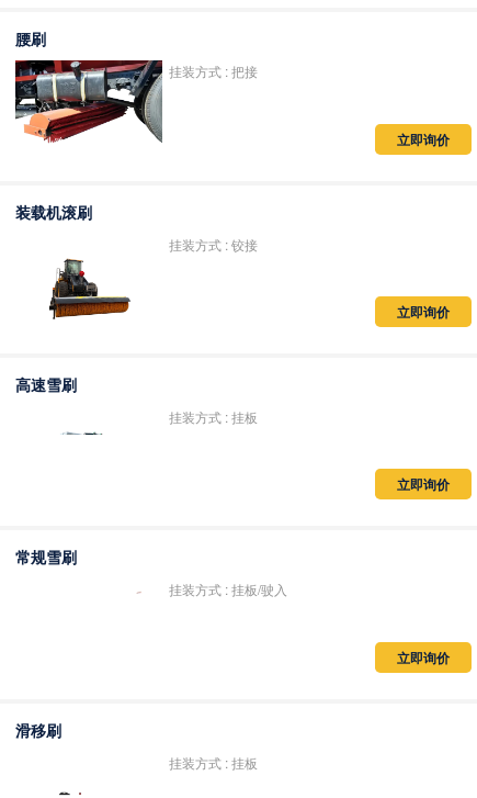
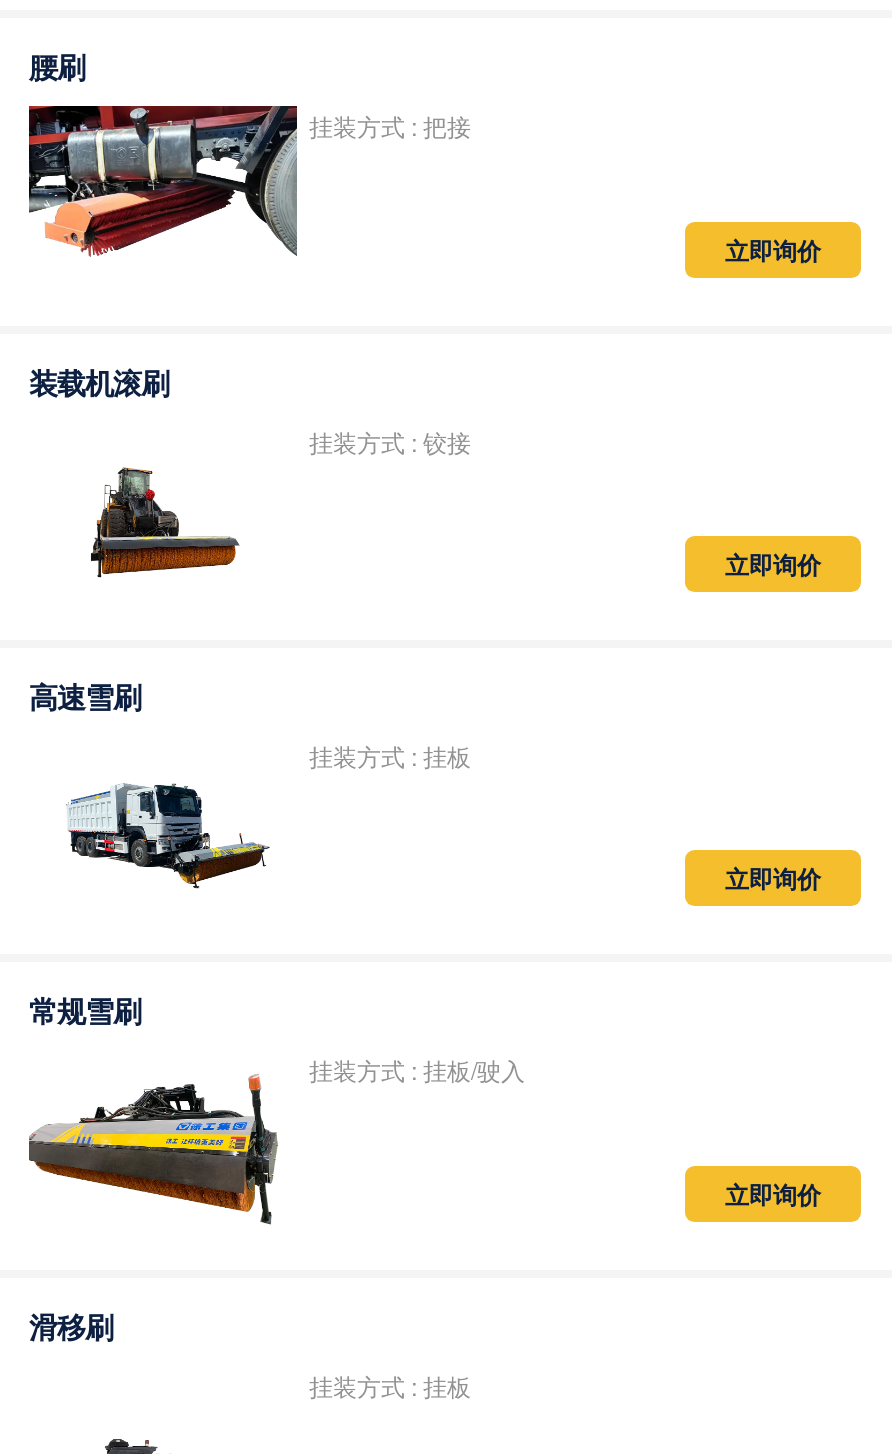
none -> [67,786,269,890] [image]
none -> [27,1076,279,1226] [image]

